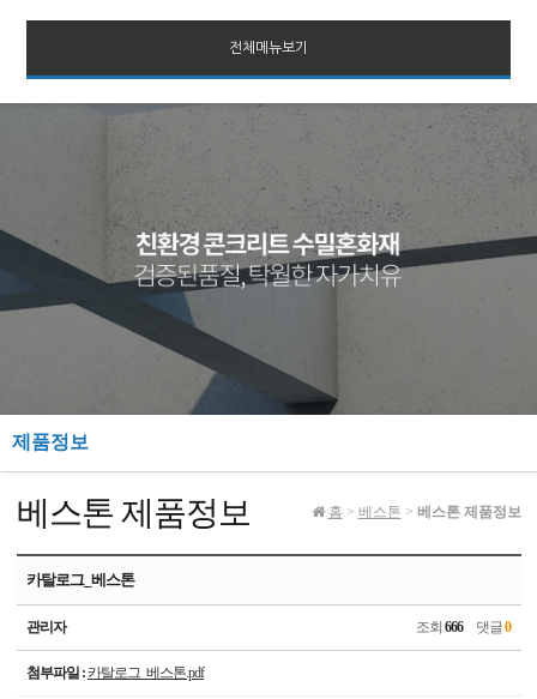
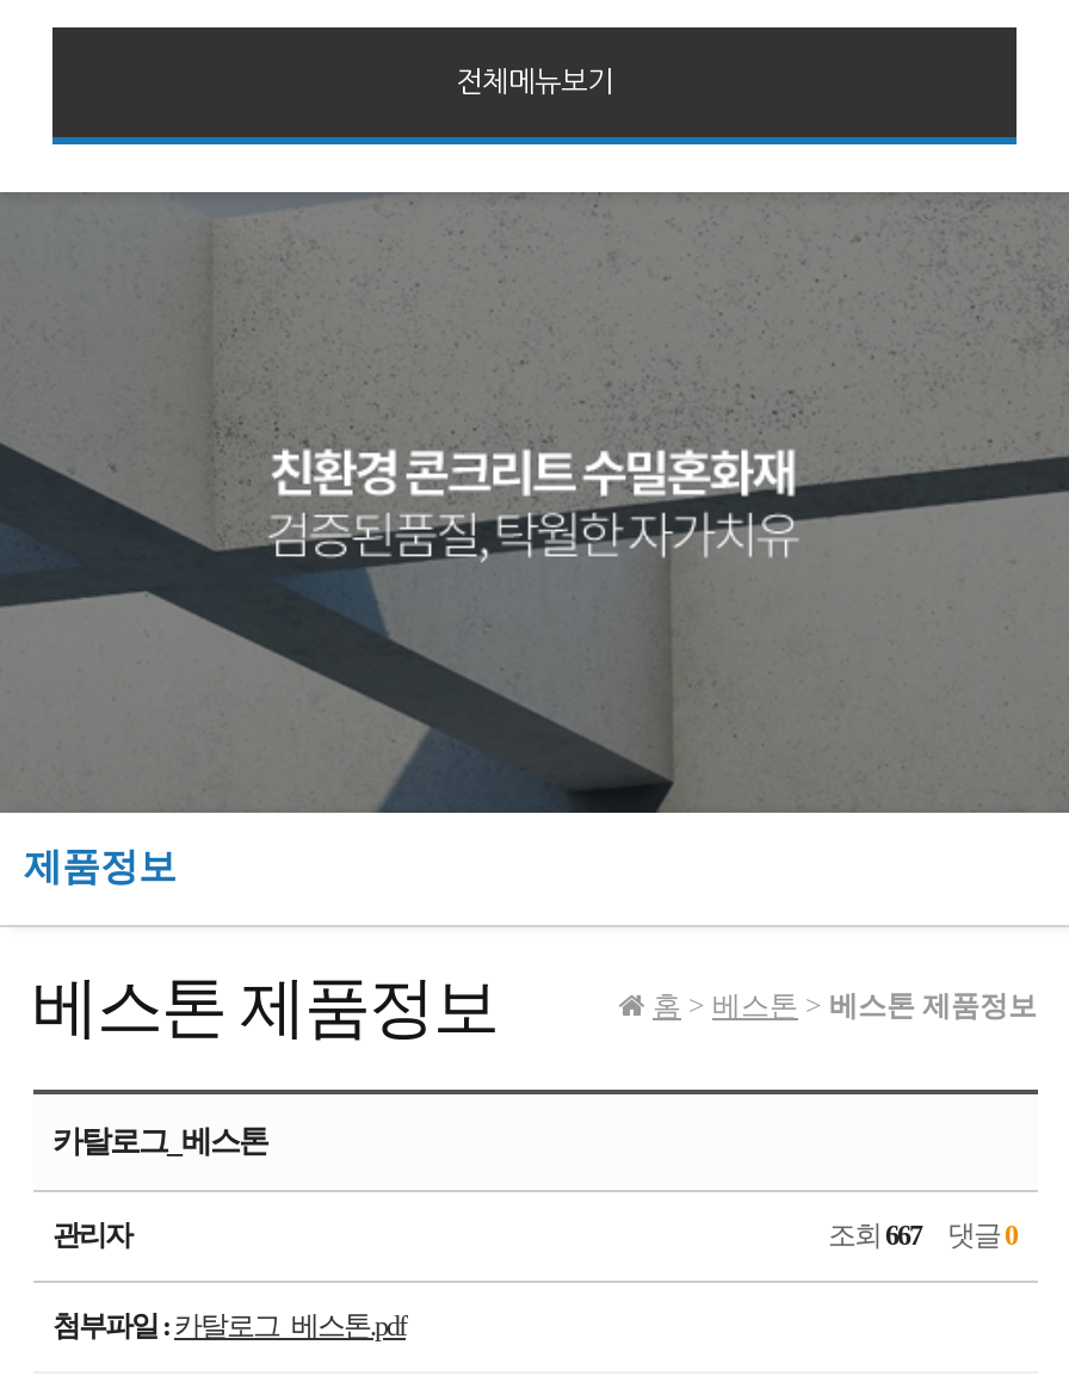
[416,619,511,635] 조회 666 댓글 0 -> [828,1219,1017,1252] 조회 667 댓글 0

